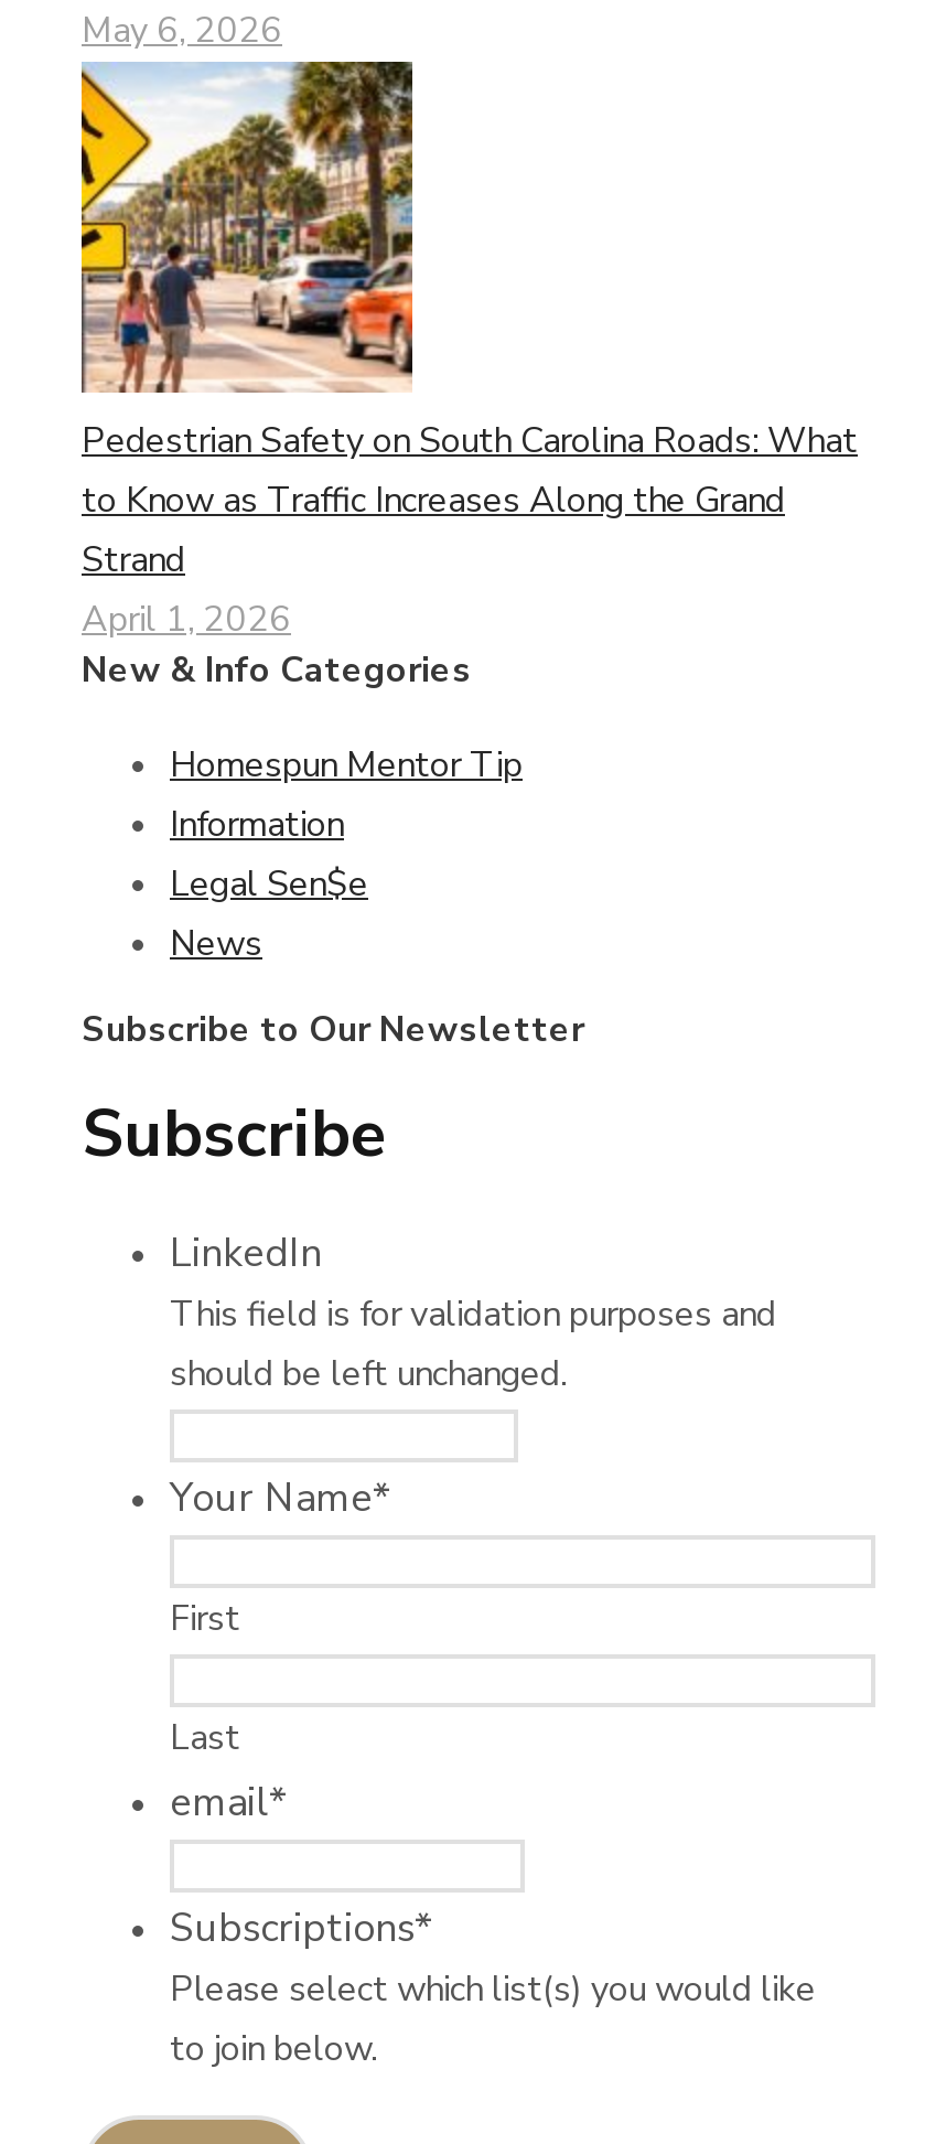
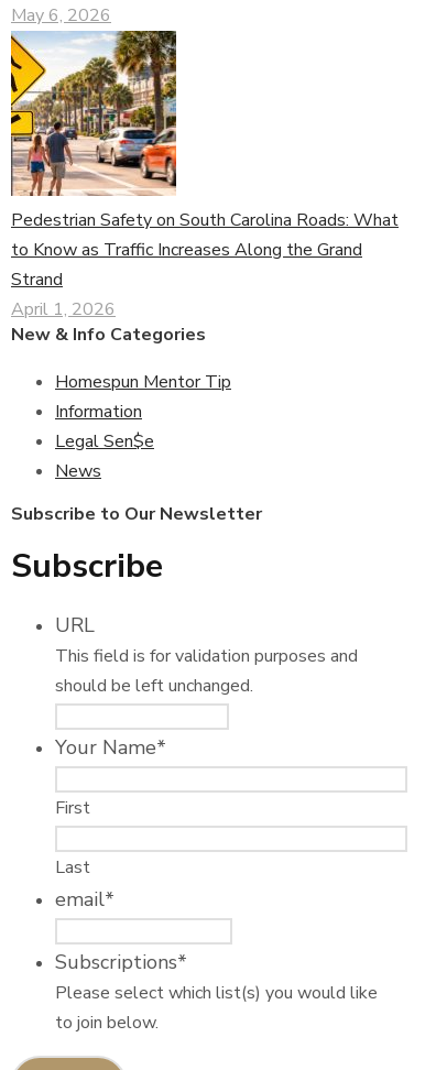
[170,1227,322,1280] LinkedIn -> [55,612,95,639] URL

